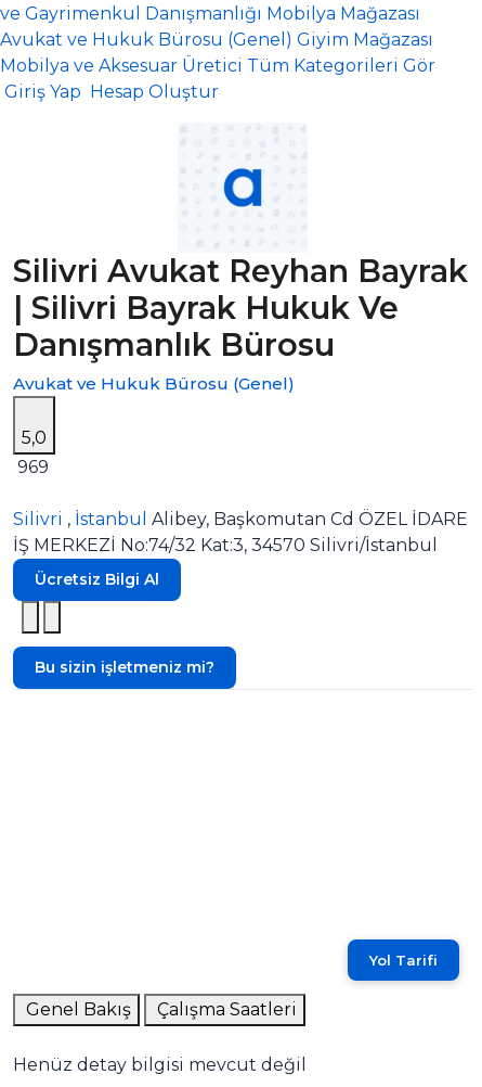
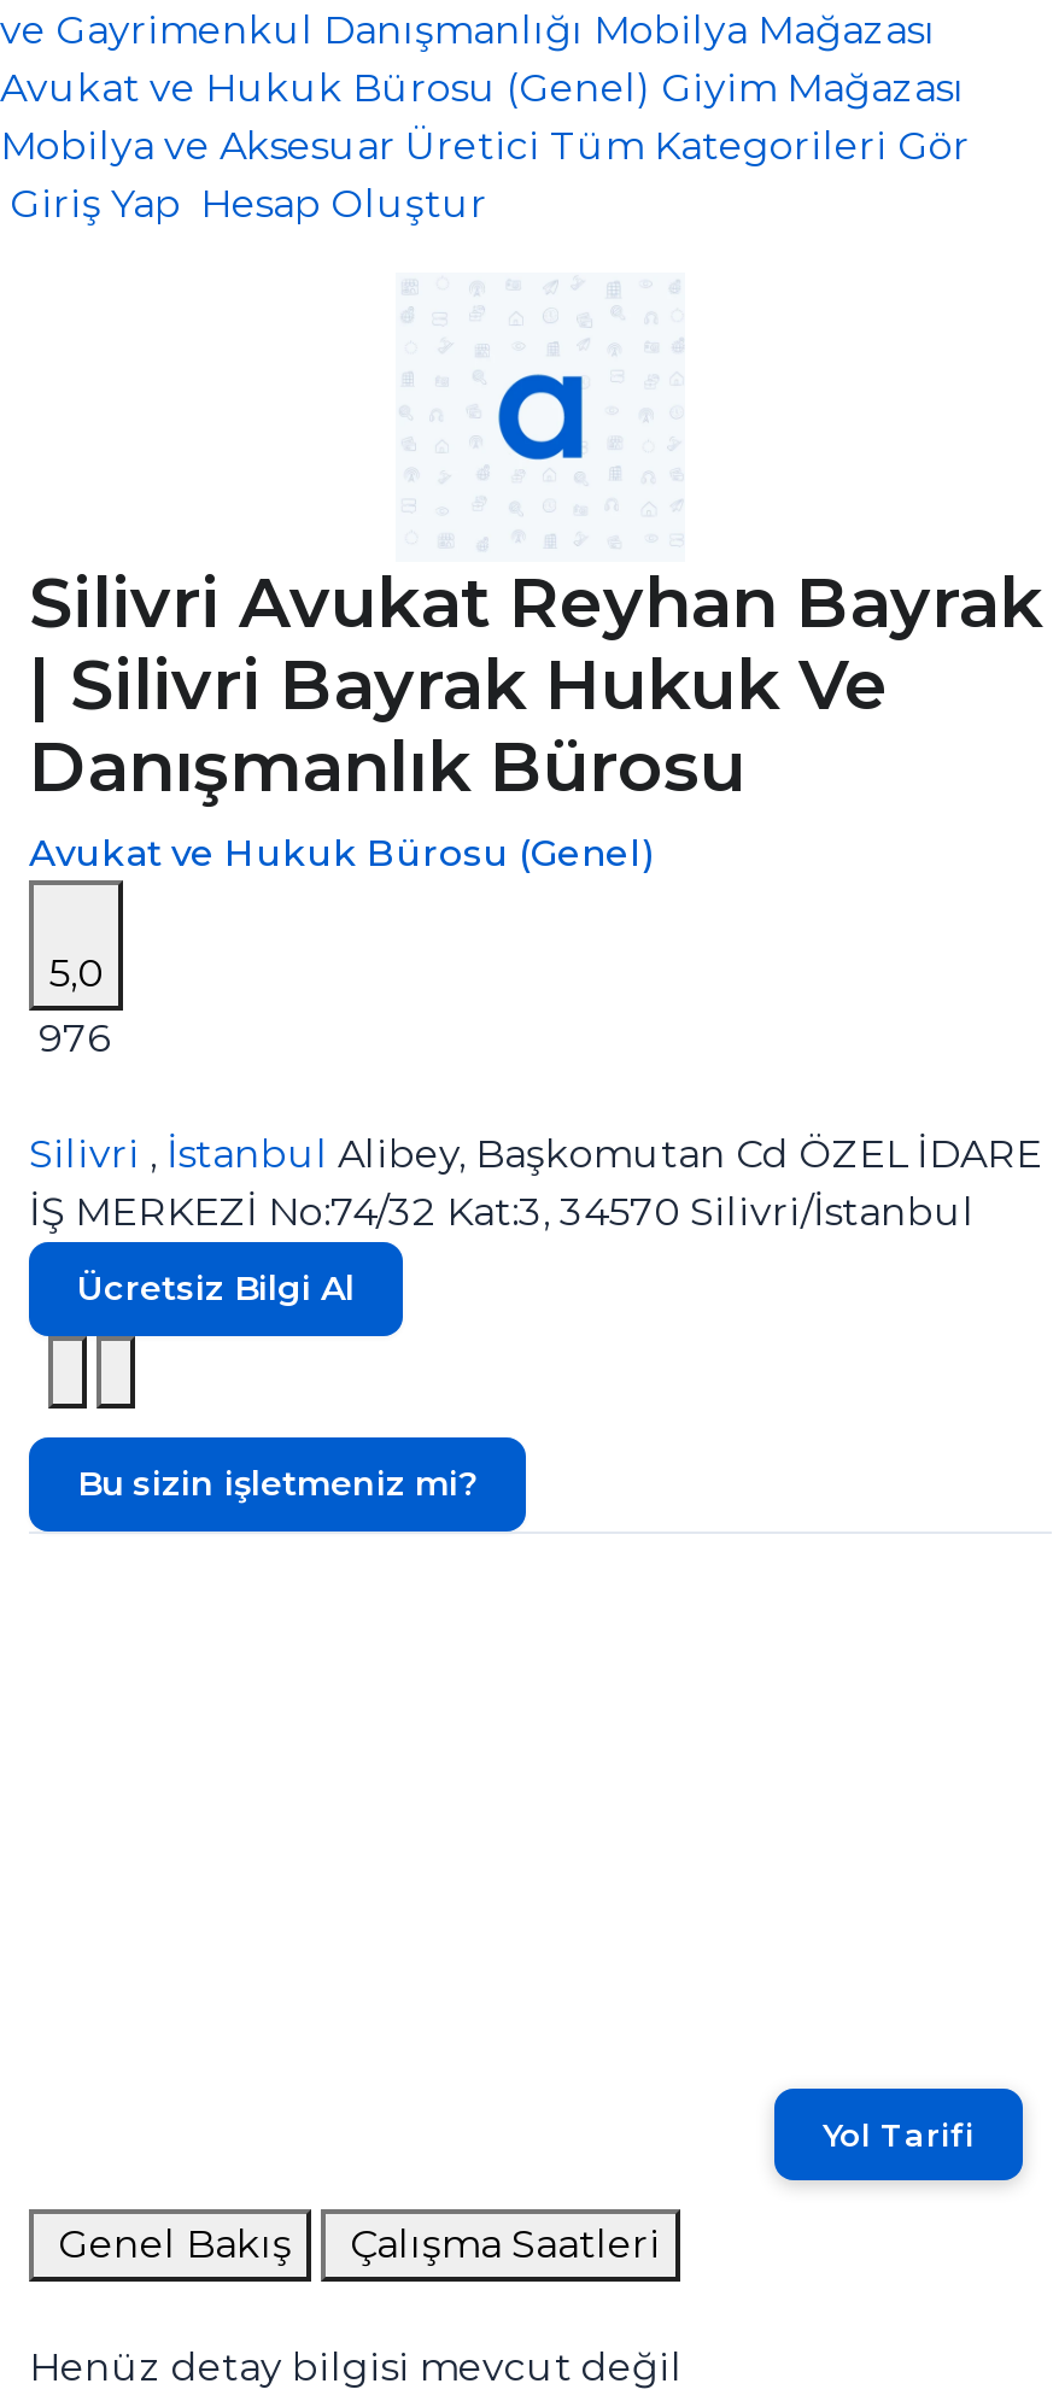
[17,457,49,477] 969 -> [39,1015,109,1061] 976

